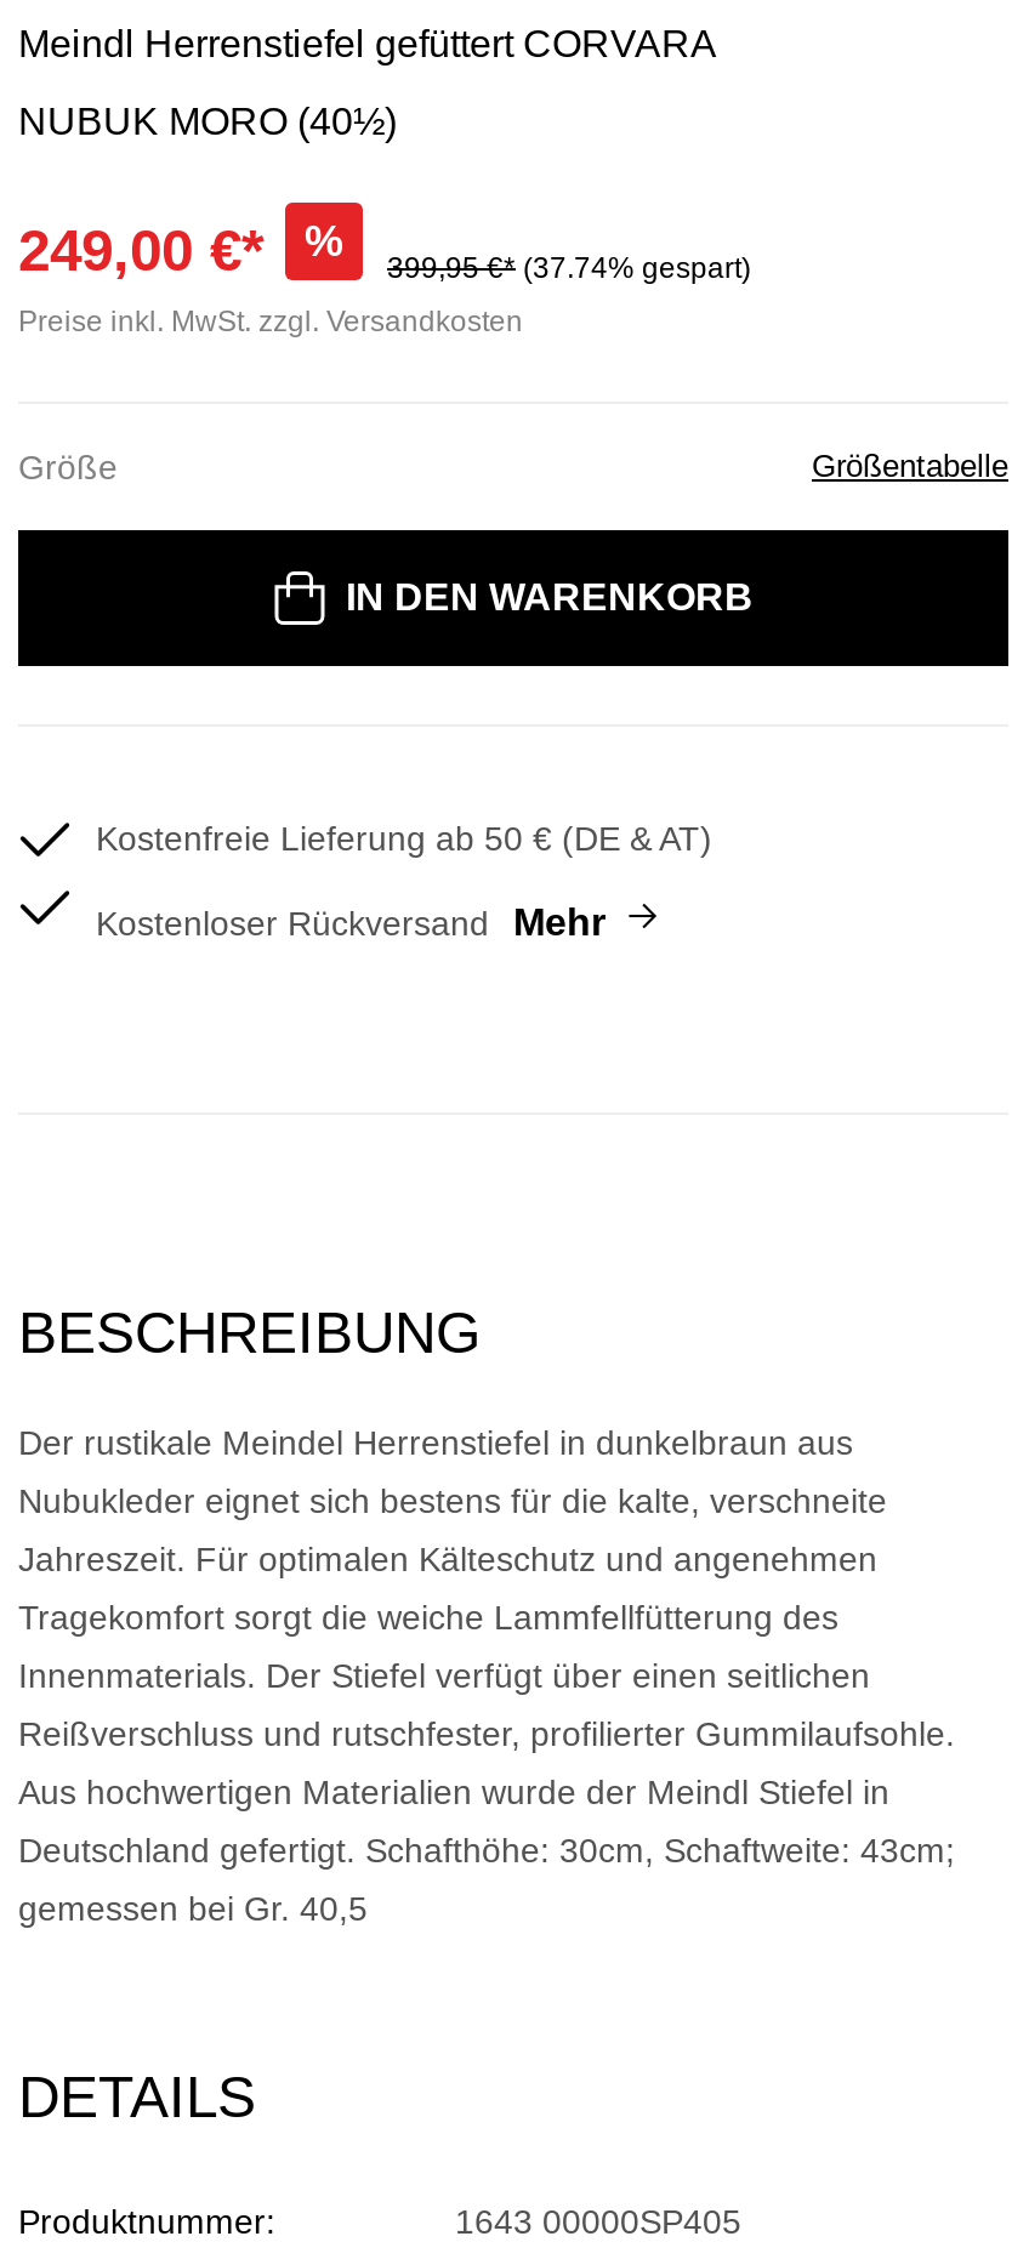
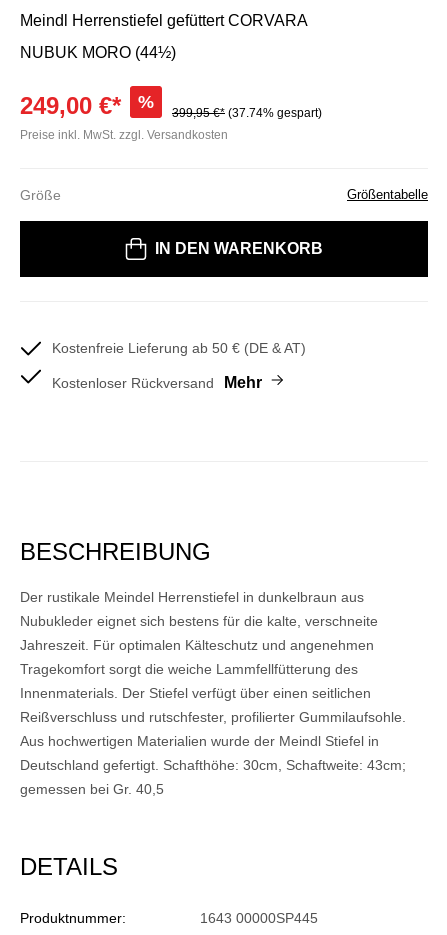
[18,100,397,141] NUBUK MORO (40½) -> [20,44,176,61] NUBUK MORO (44½)
[455,2201,741,2240] 1643 00000SP405 -> [200,910,318,926] 1643 00000SP445

